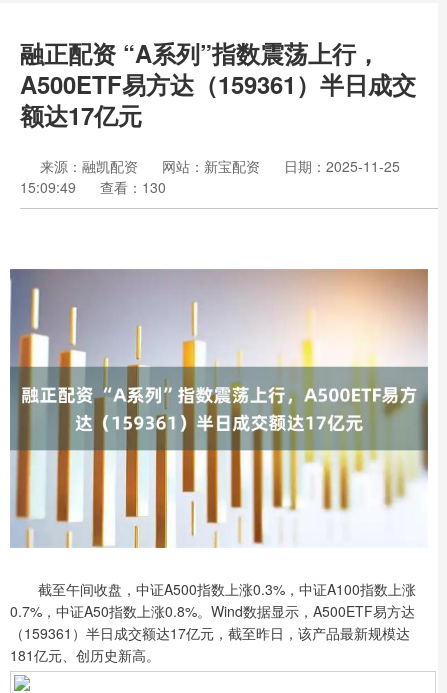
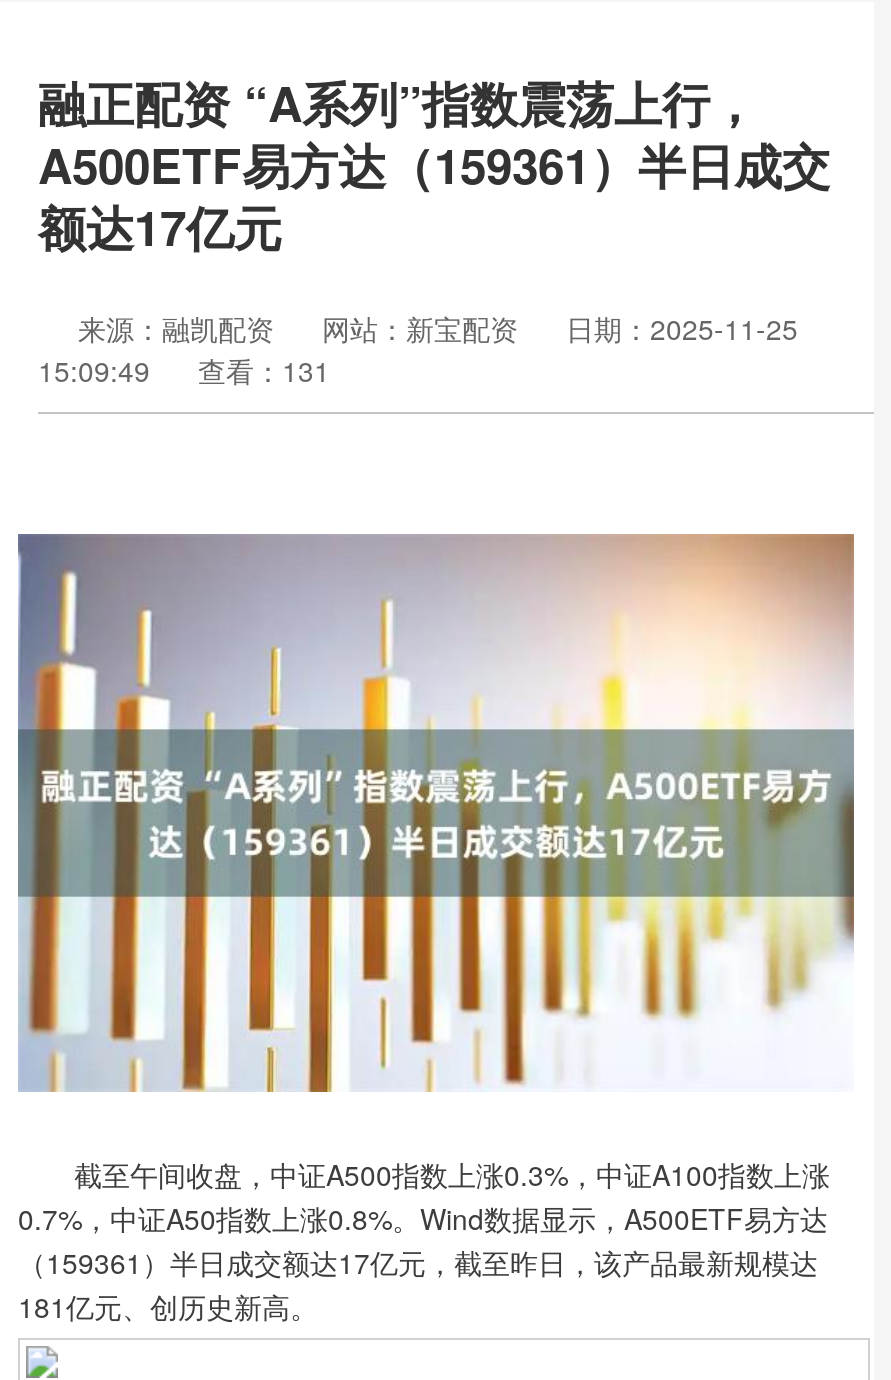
[20,177,166,197] 15:09:49 查看：130 -> [38,350,330,390] 15:09:49 查看：131

